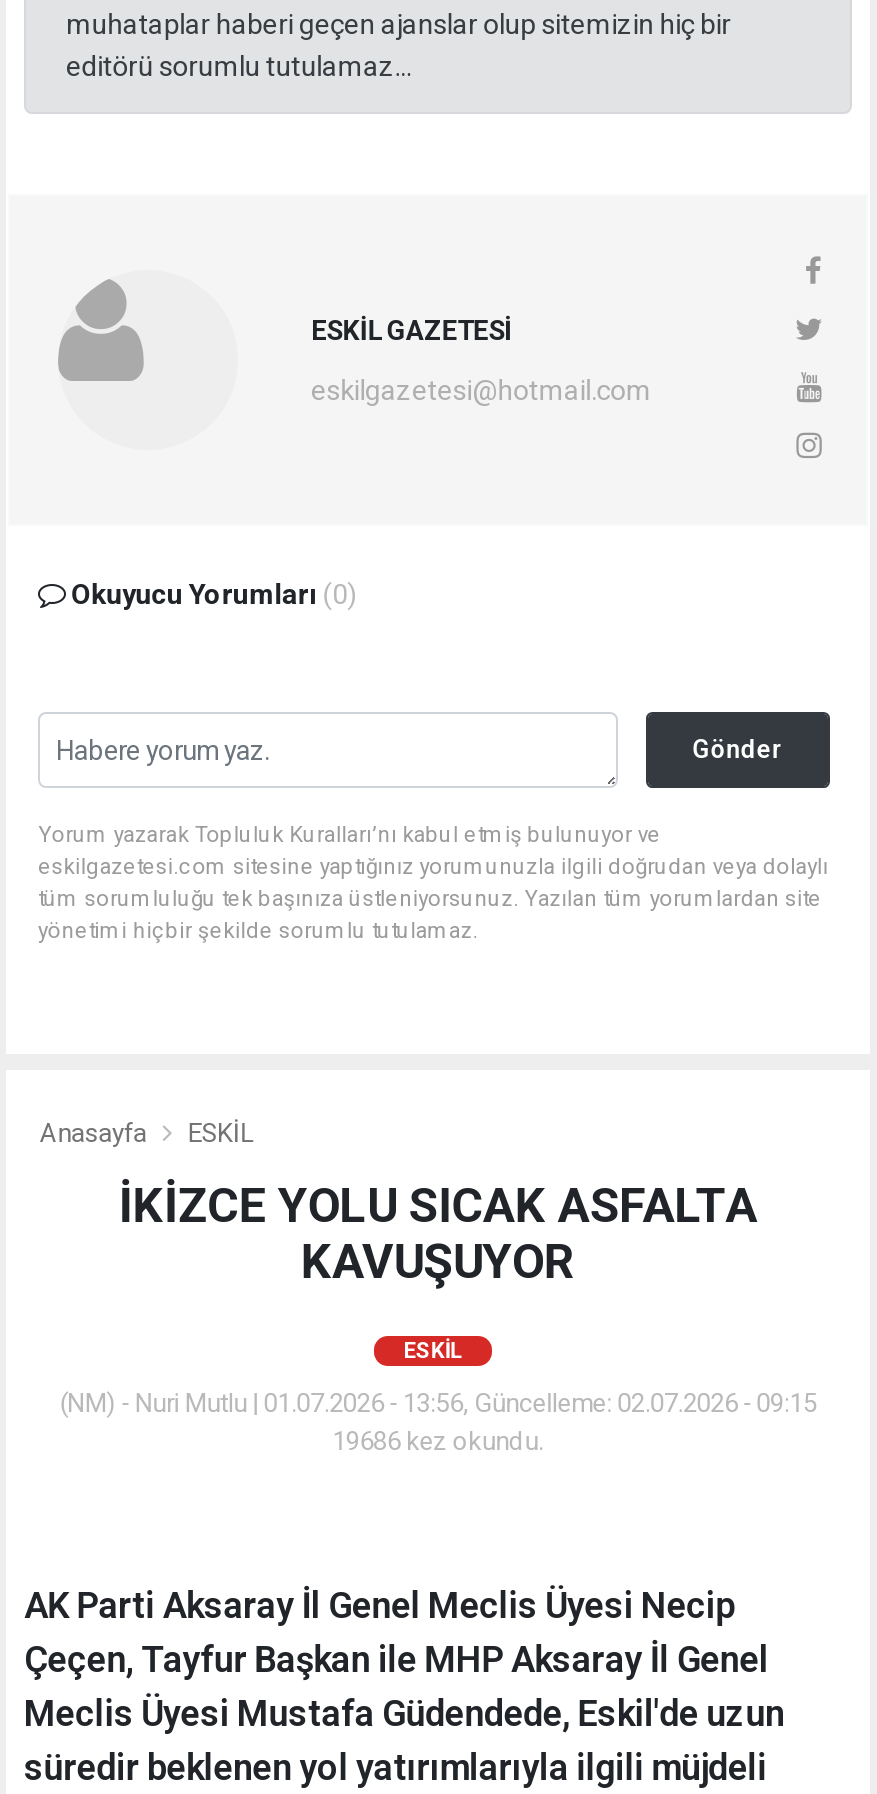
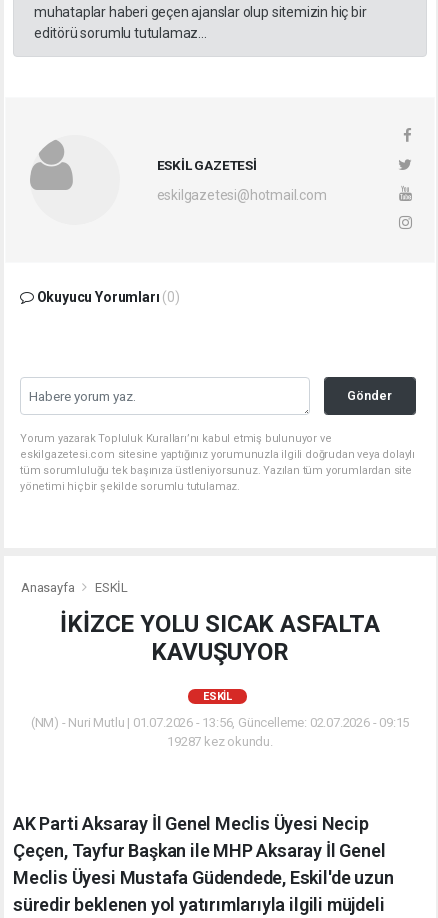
[332,1426,544,1456] 19686 kez okundu. -> [167,734,273,749] 19287 kez okundu.

